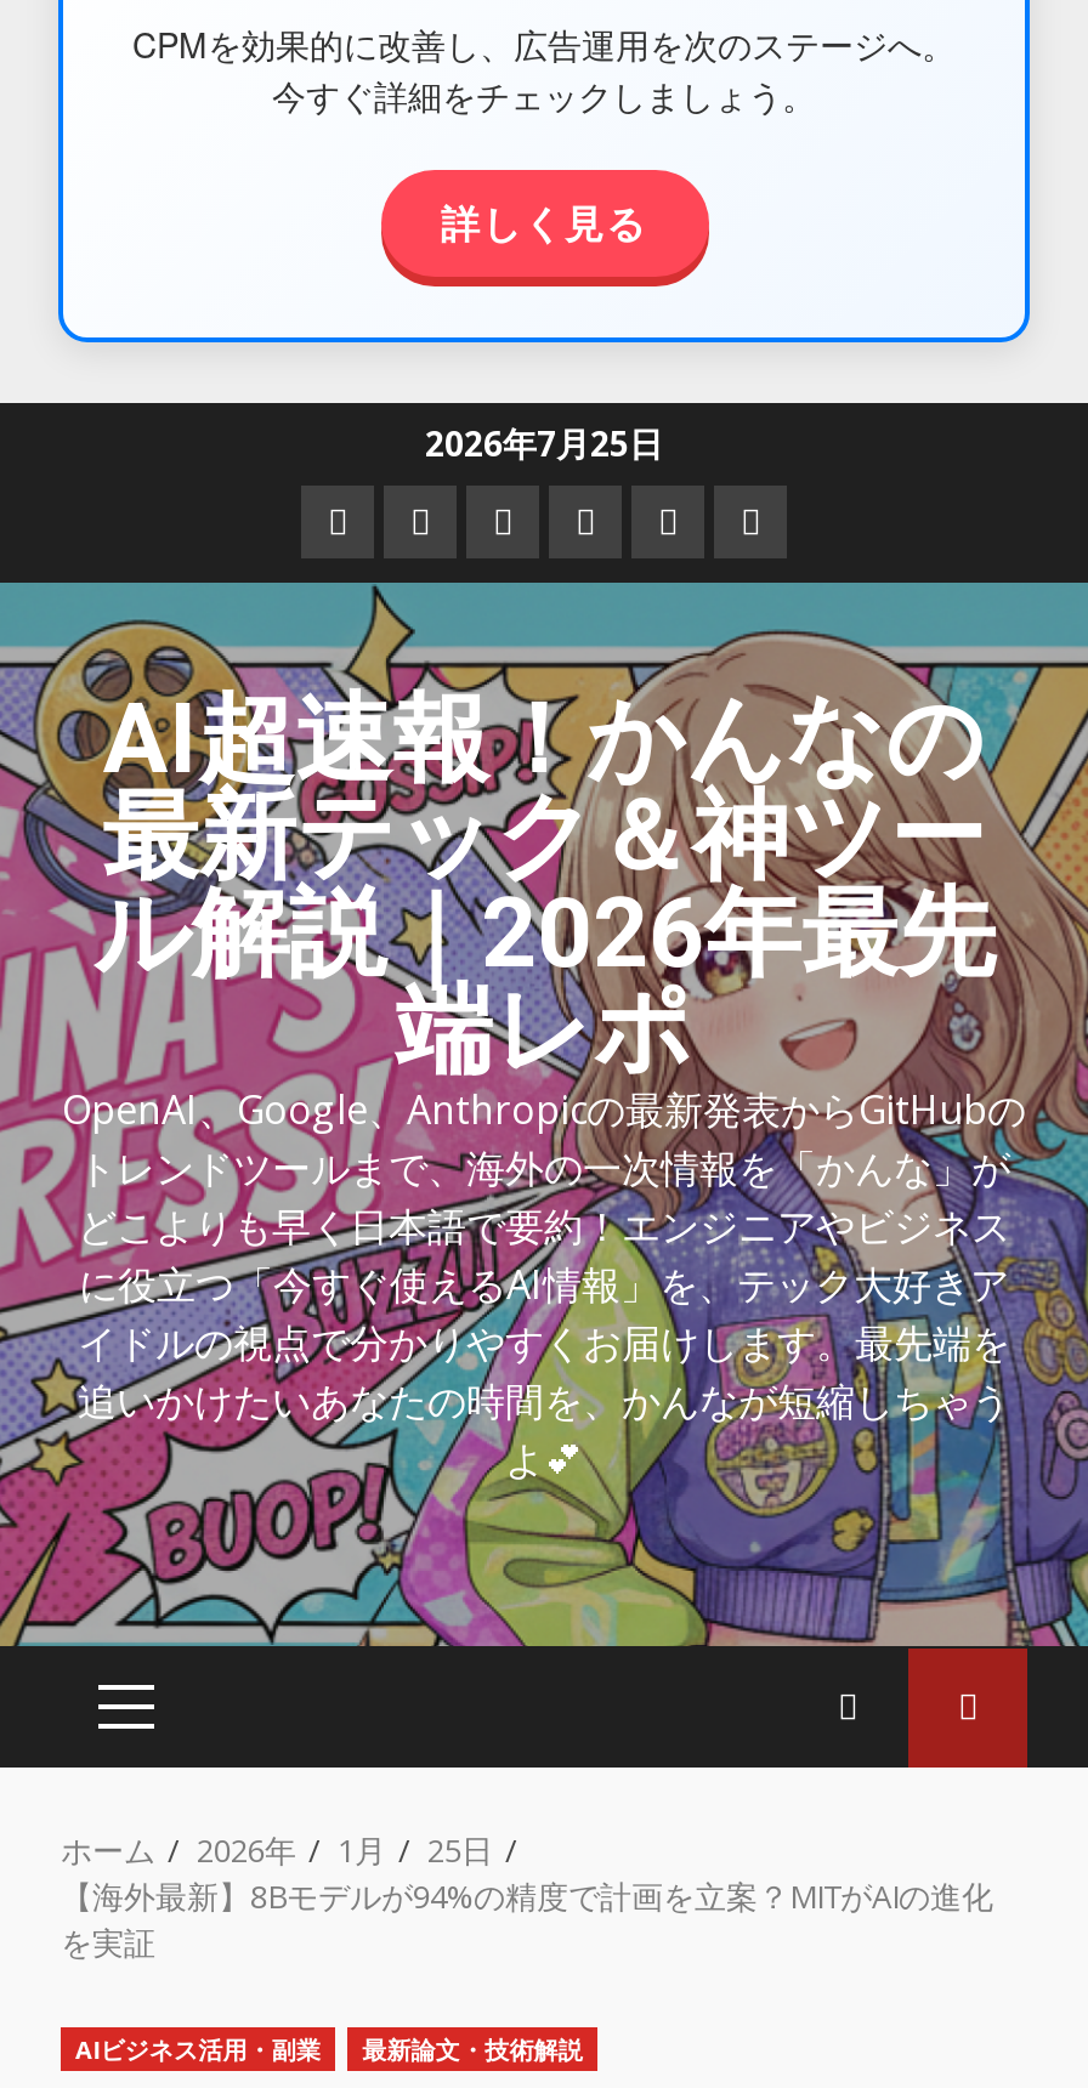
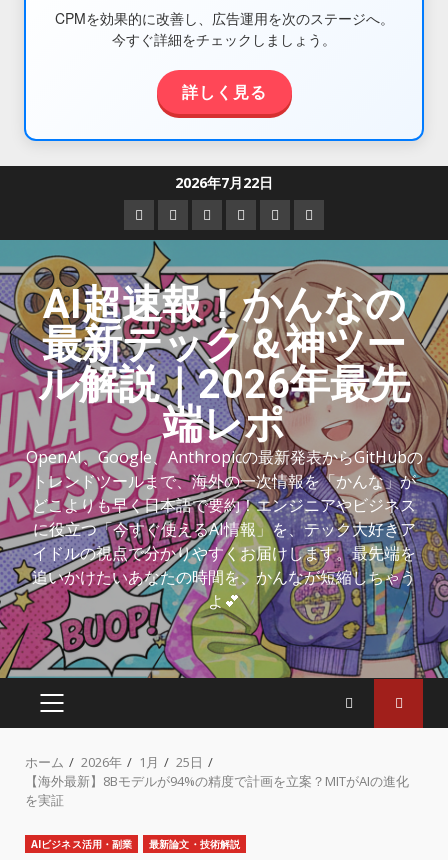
[425,420,663,466] 2026年7月25日 -> [175,173,273,192] 2026年7月22日

